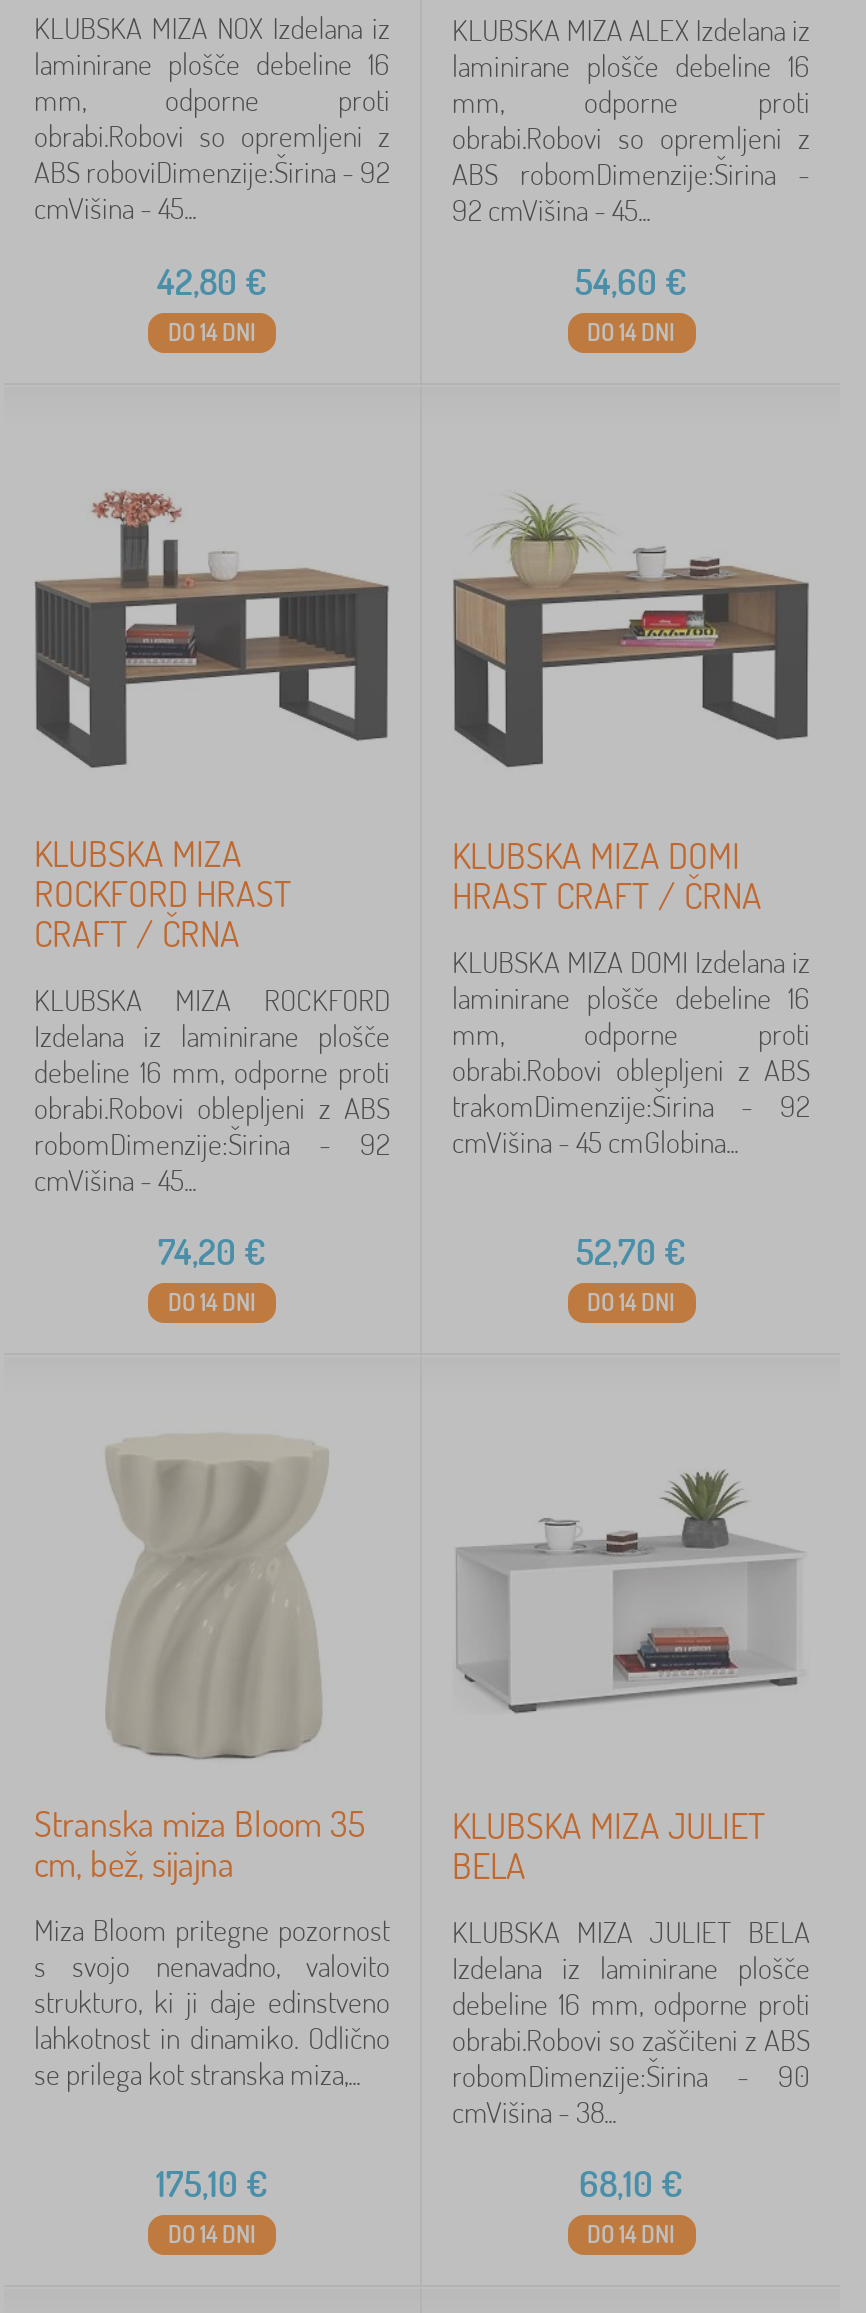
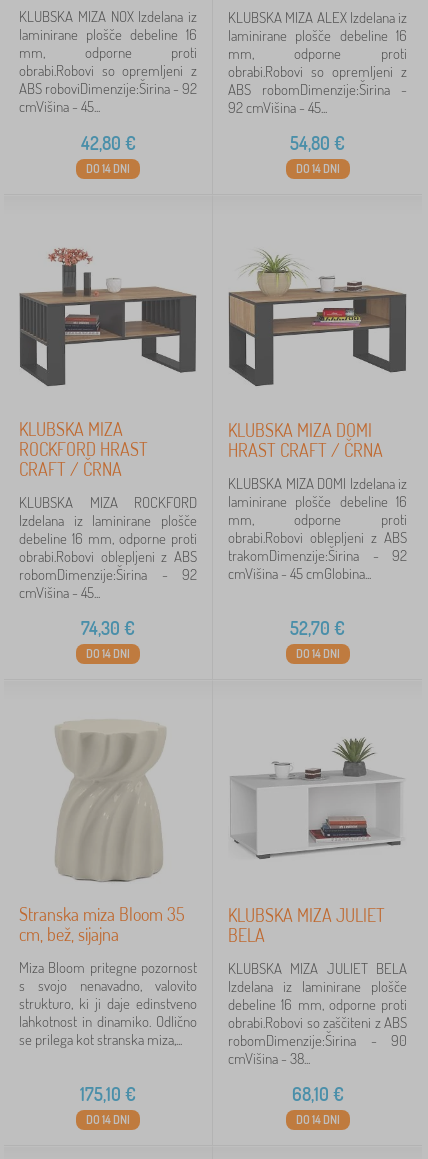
[575,259,687,303] 54,60 € -> [290,132,345,154] 54,80 €
[158,1229,266,1273] 74,20 € -> [81,617,135,639] 74,30 €

